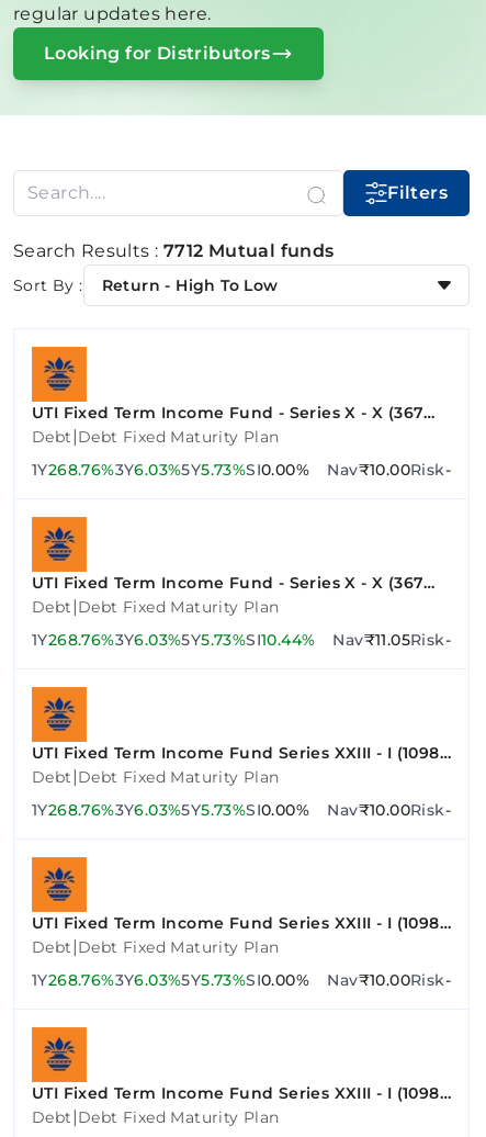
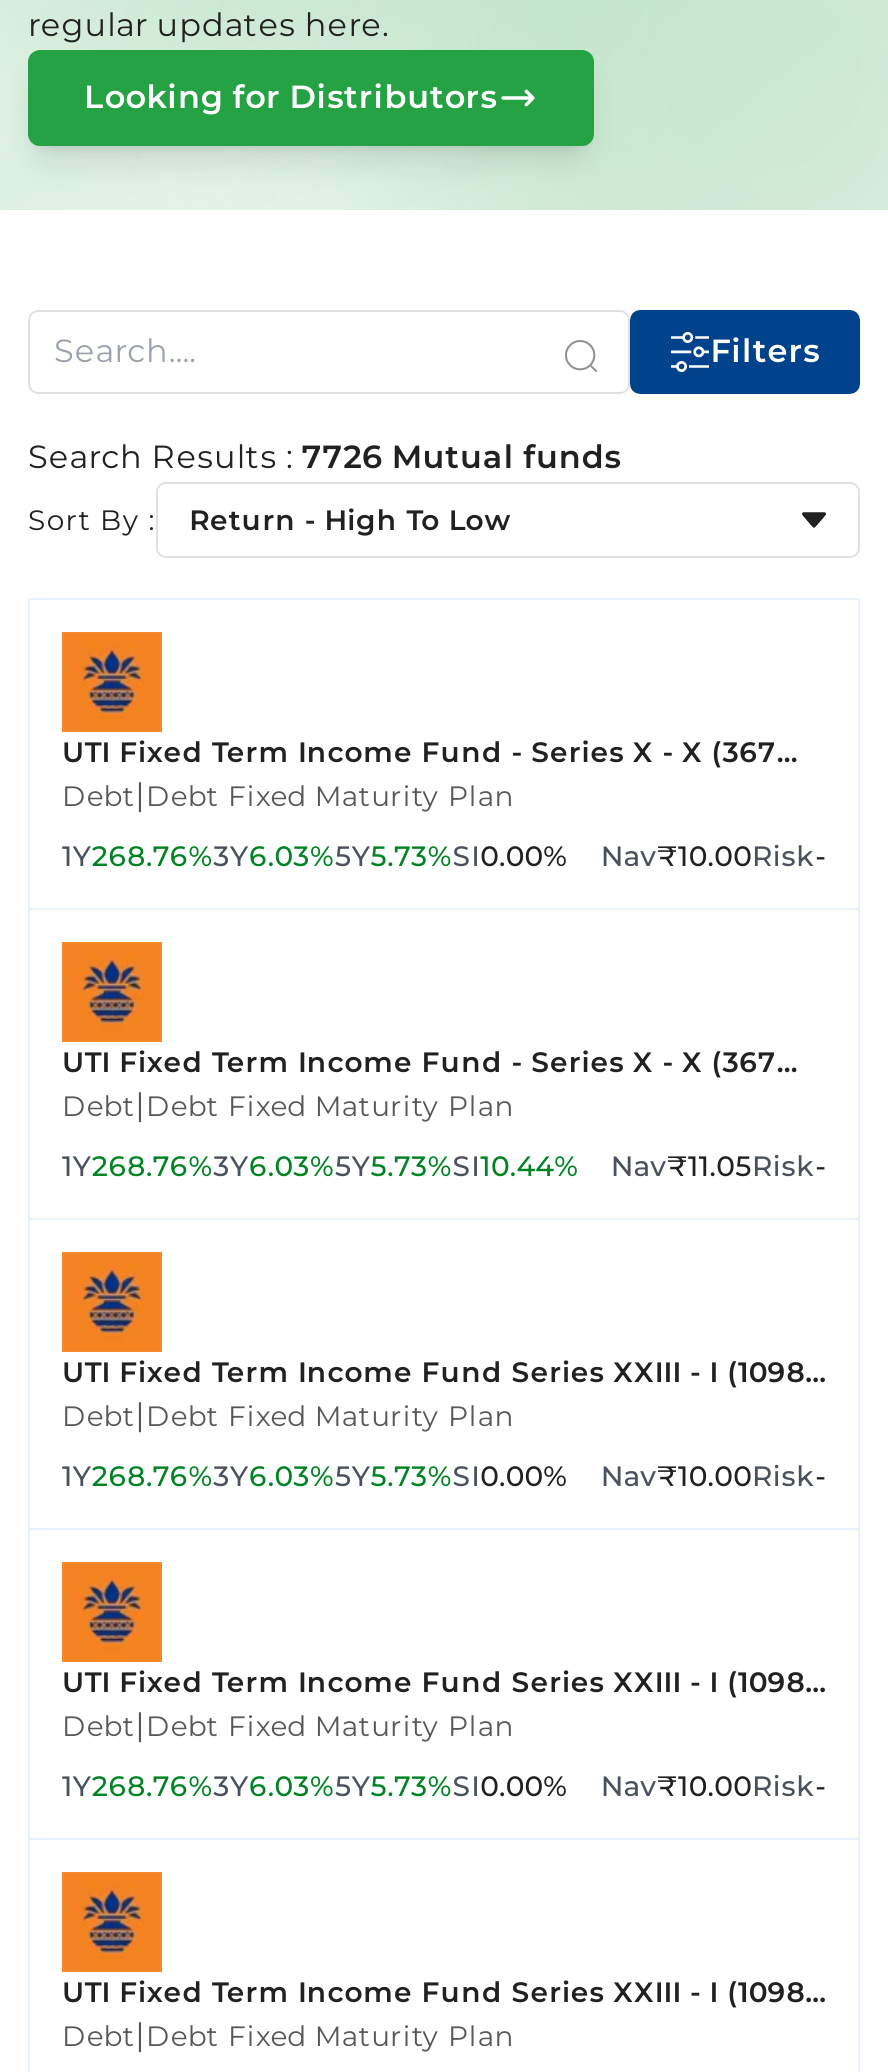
[13,240,334,261] Search Results : 7712 Mutual funds -> [28,438,621,476] Search Results : 7726 Mutual funds

